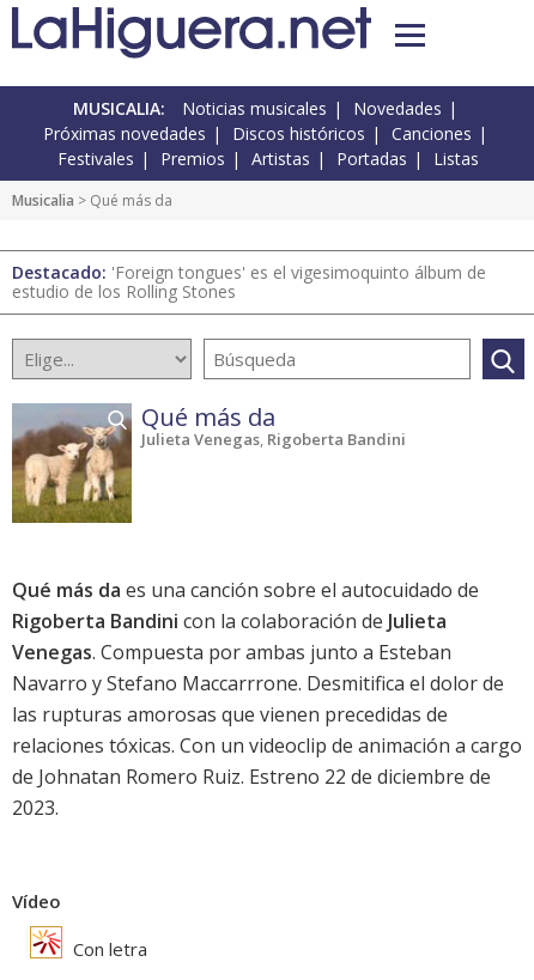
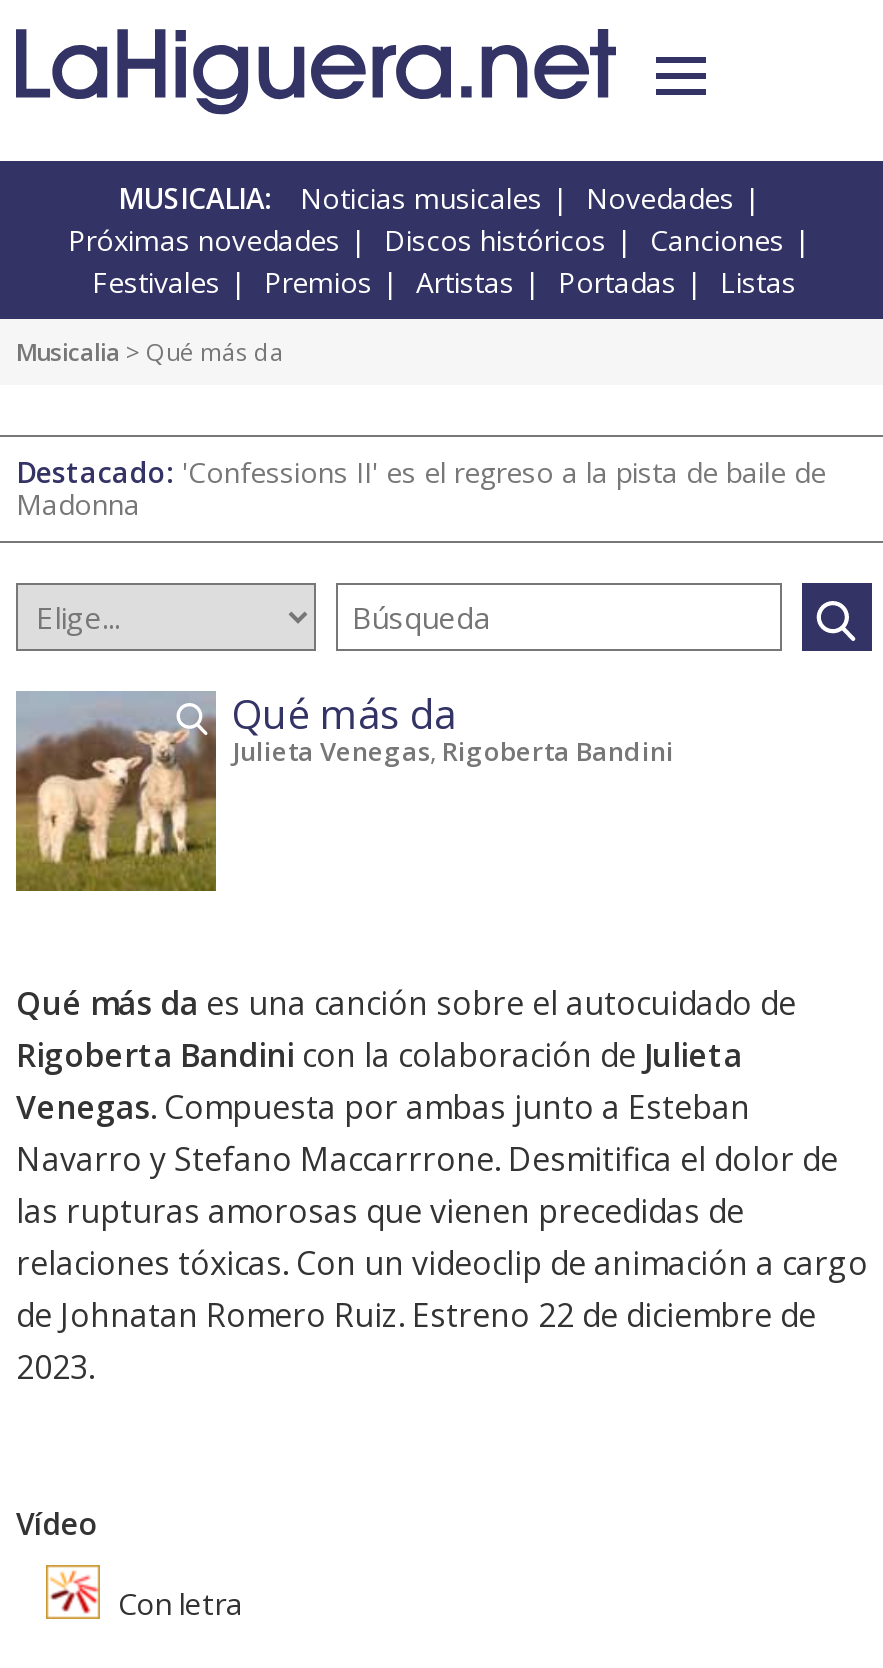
[12,261,486,303] Destacado: 'Foreign tongues' es el vigesimoquinto álbum de | estudio de los Rolling Stones -> [16,453,826,523] Destacado: 'Confessions II' es el regreso a la pista de baile de | Madonna

